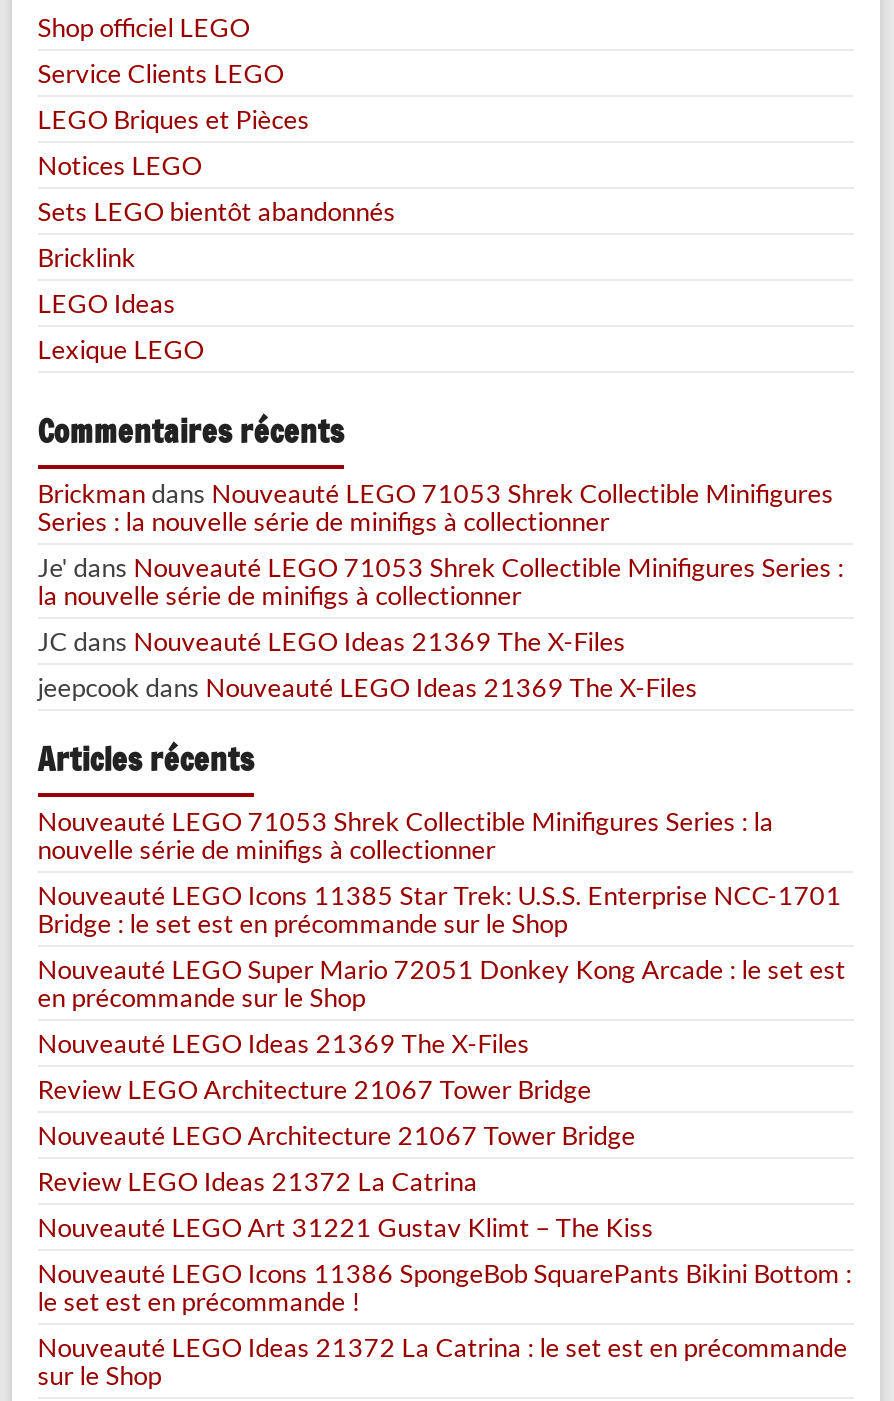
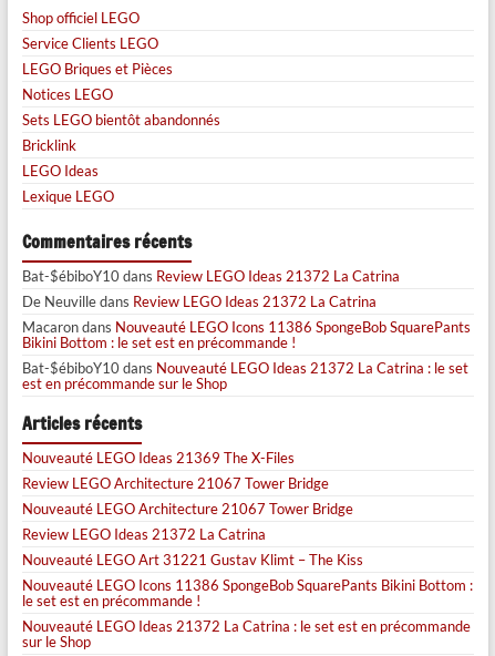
[38,477,844,703] Brickman dans Nouveauté LEGO 71053 Shrek Collectible Minifigures | Series : la nouvelle série de minifigs à collectionner | Je' dans Nouveauté LEGO 71053 Shrek Collectible Minifigures Series : | la nouvelle série de minifigs à collectionner | JC dans Nouveauté LEGO Ideas 21369 The X-Files | jeepcook dans Nouveauté LEGO Ideas 21369 The X-Files -> [22,267,470,392] Bat-$ébiboY10 dans Review LEGO Ideas 21372 La Catrina | De Neuville dans Review LEGO Ideas 21372 La Catrina | Macaron dans Nouveauté LEGO Icons 11386 SpongeBob SquarePants | Bikini Bottom : le set est en précommande ! | Bat-$ébiboY10 dans Nouveauté LEGO Ideas 21372 La Catrina : le set | est en précommande sur le Shop
[38,805,846,1013] Nouveauté LEGO 71053 Shrek Collectible Minifigures Series : la | nouvelle série de minifigs à collectionner | Nouveauté LEGO Icons 11385 Star Trek: U.S.S. Enterprise NCC-1701 | Bridge : le set est en précommande sur le Shop | Nouveauté LEGO Super Mario 72051 Donkey Kong Arcade : le set est | en précommande sur le Shop -> none

